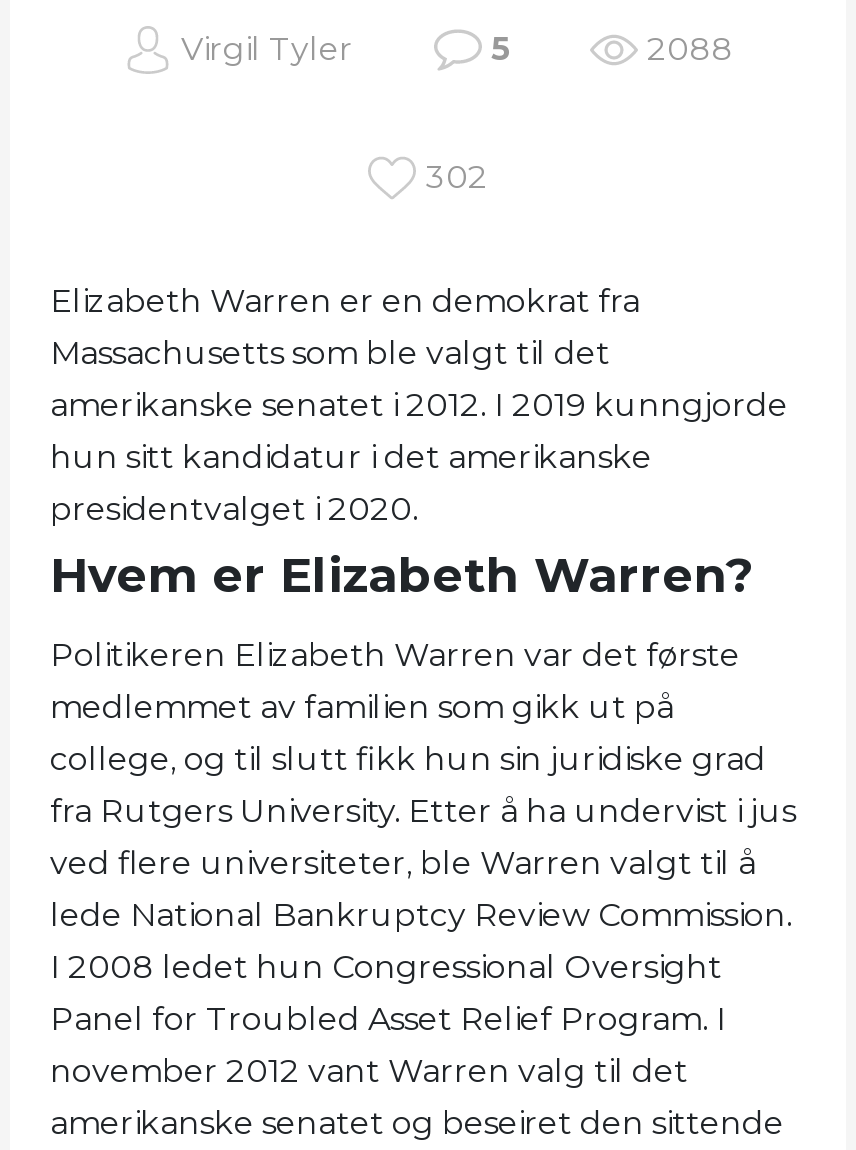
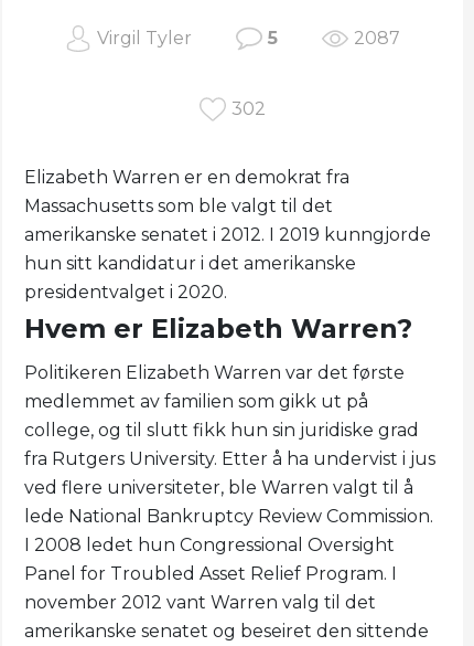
[647,29,733,67] 2088 -> [354,27,400,48] 2087

